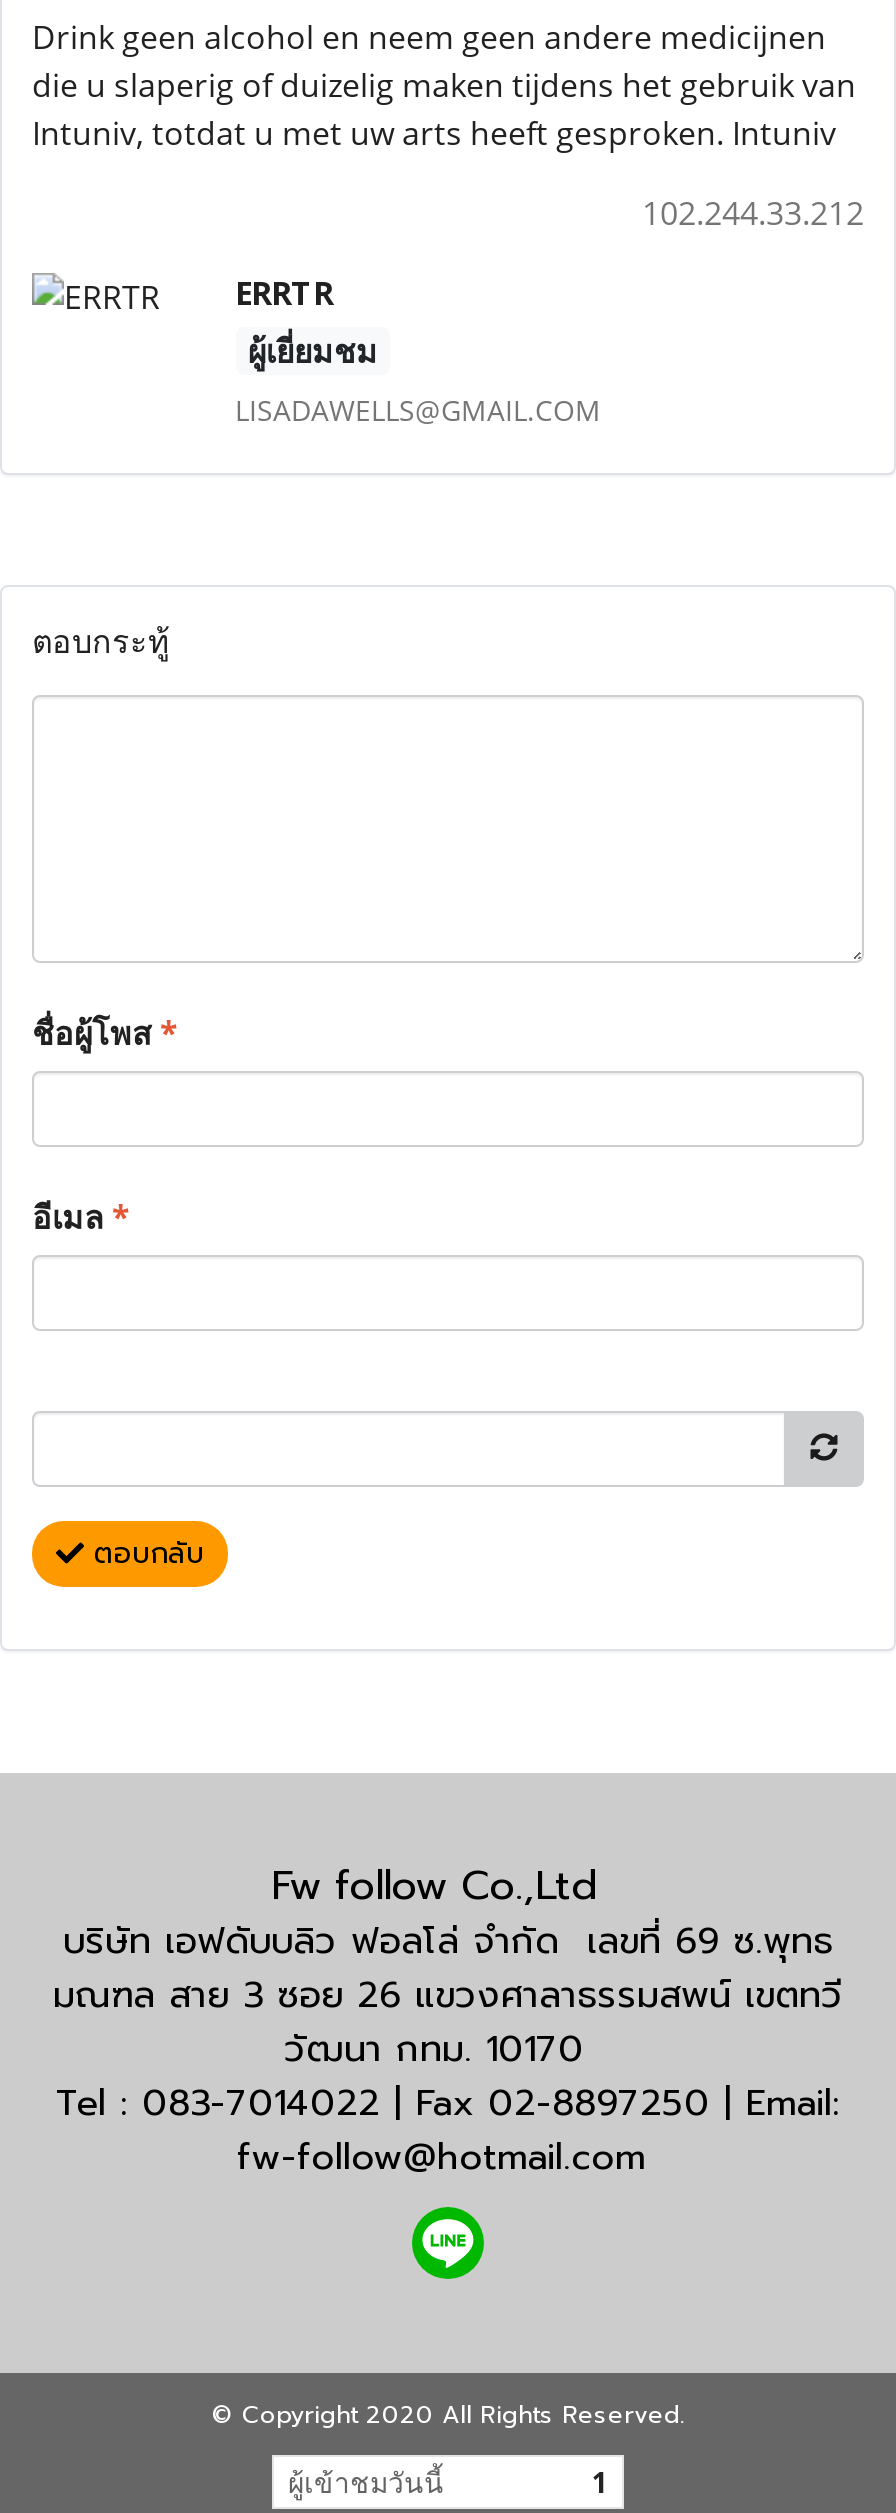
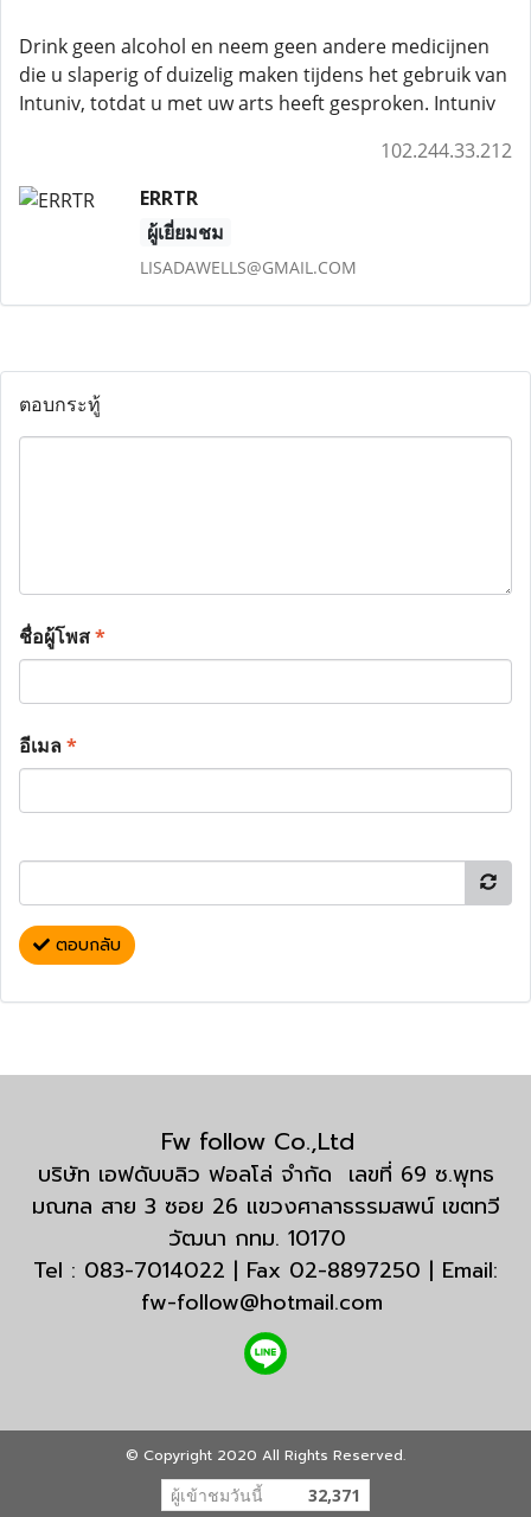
[592,2462,608,2500] 1 -> [308,1483,360,1506] 32,371

